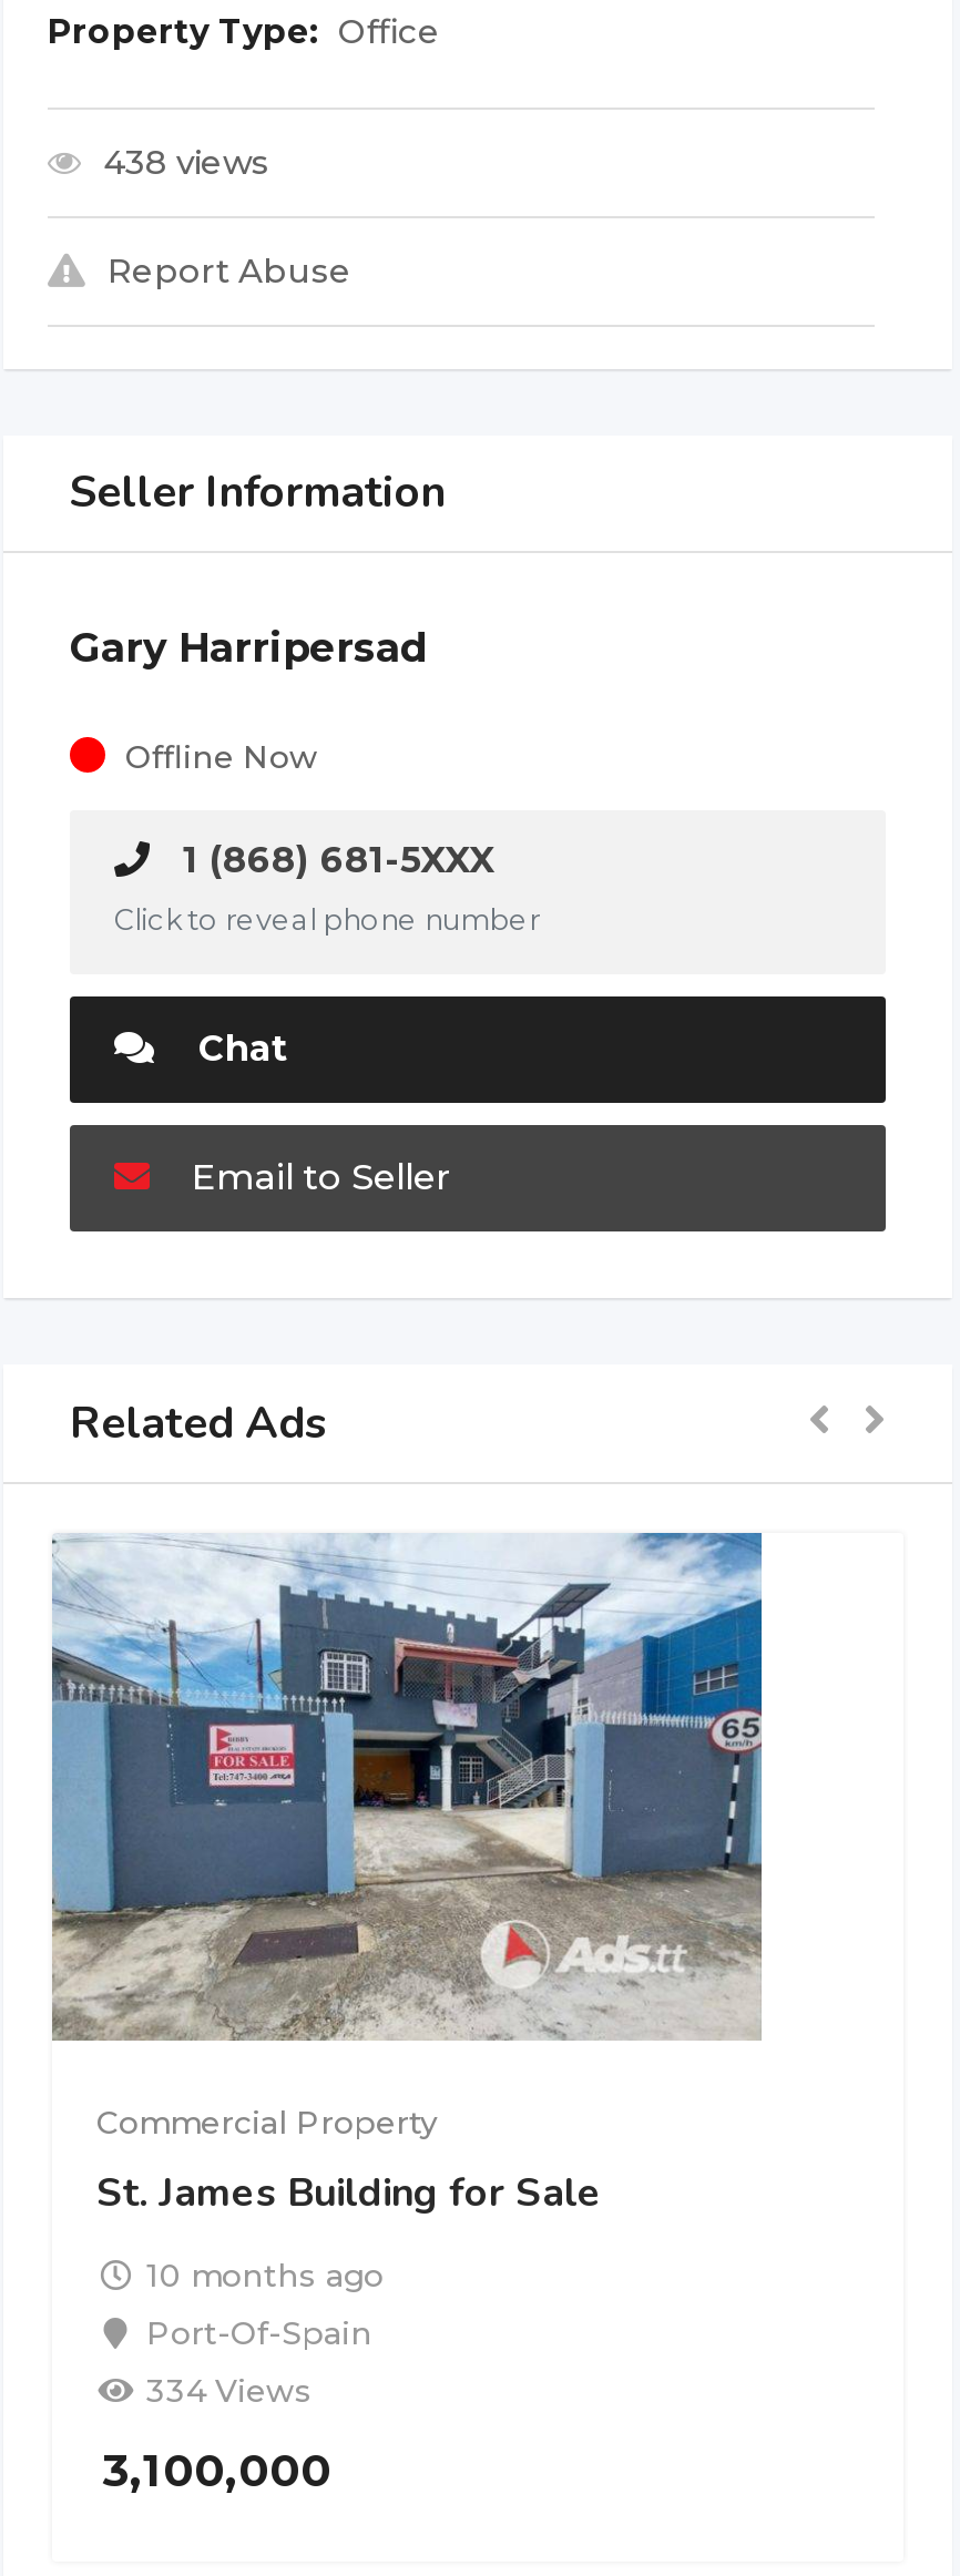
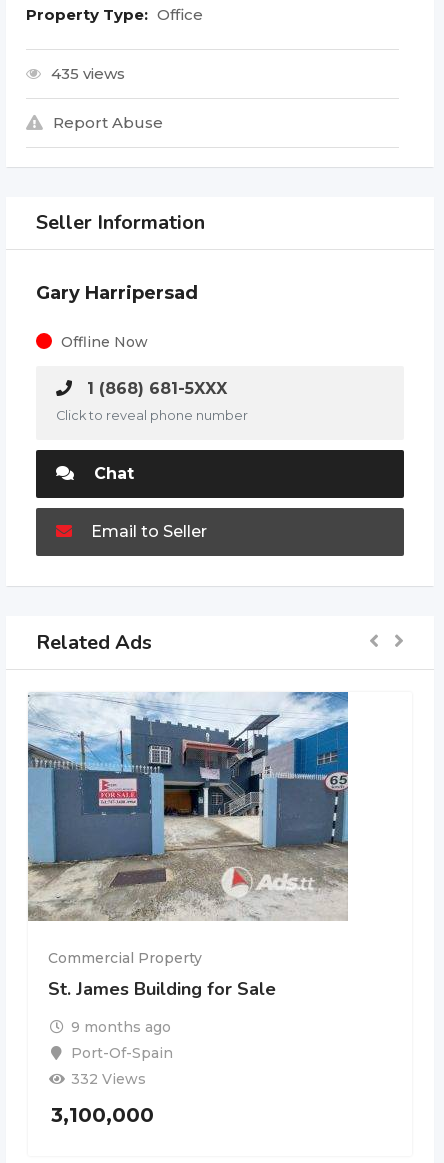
[103,141,269,183] 438 views -> [51,64,125,83] 435 views
[146,2256,384,2296] 10 months ago -> [70,1018,170,1036] 9 months ago
[146,2371,313,2411] 334 Views -> [70,1070,145,1088] 332 Views

